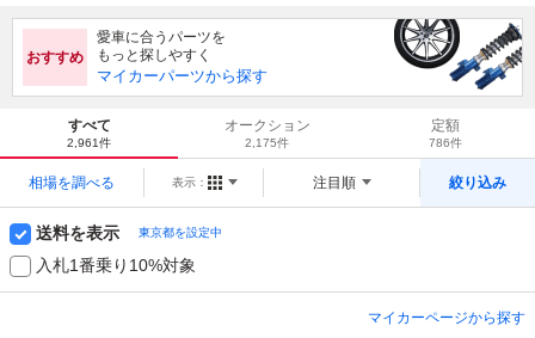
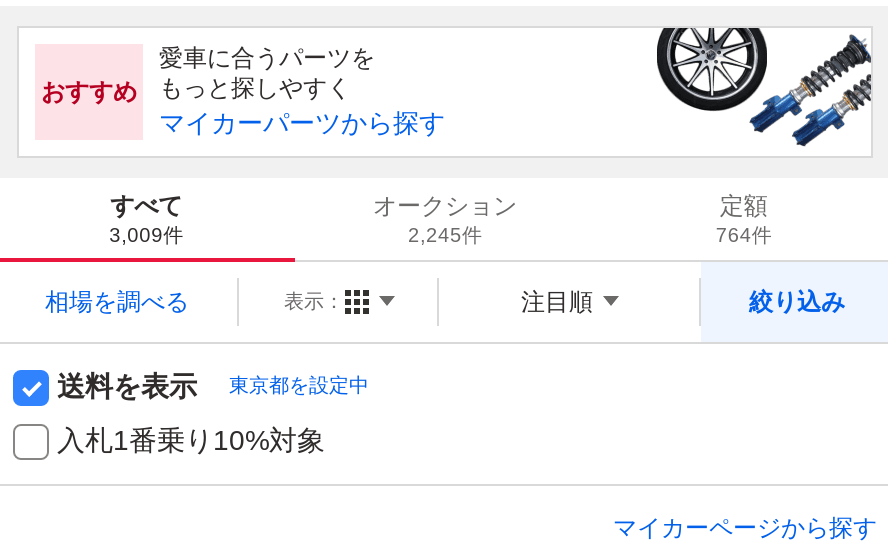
[67,136,111,149] 2,961件 -> [109,223,183,245] 3,009件
[245,136,290,149] 2,175件 -> [408,223,482,245] 2,245件
[429,136,463,149] 786件 -> [716,223,772,245] 764件

